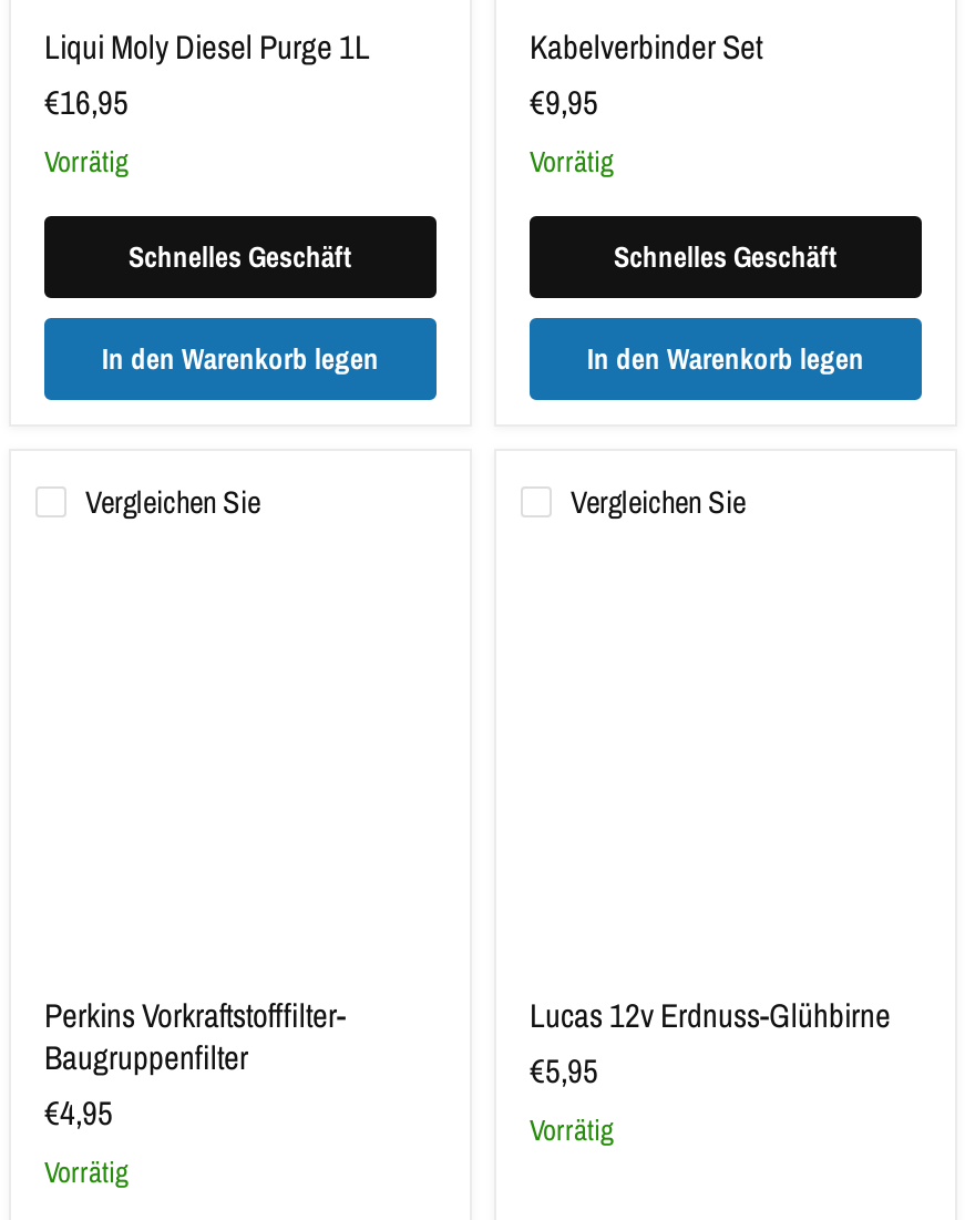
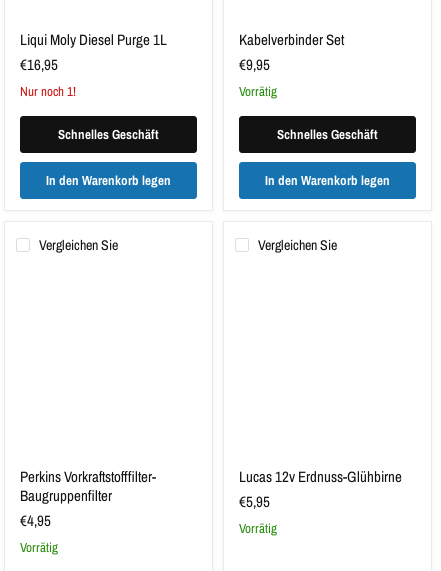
[58,141,129,181] vorrätig -> [20,82,76,100] Nur noch 1!

